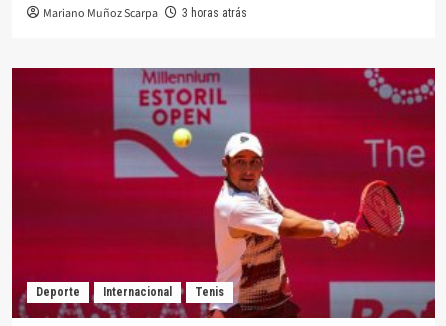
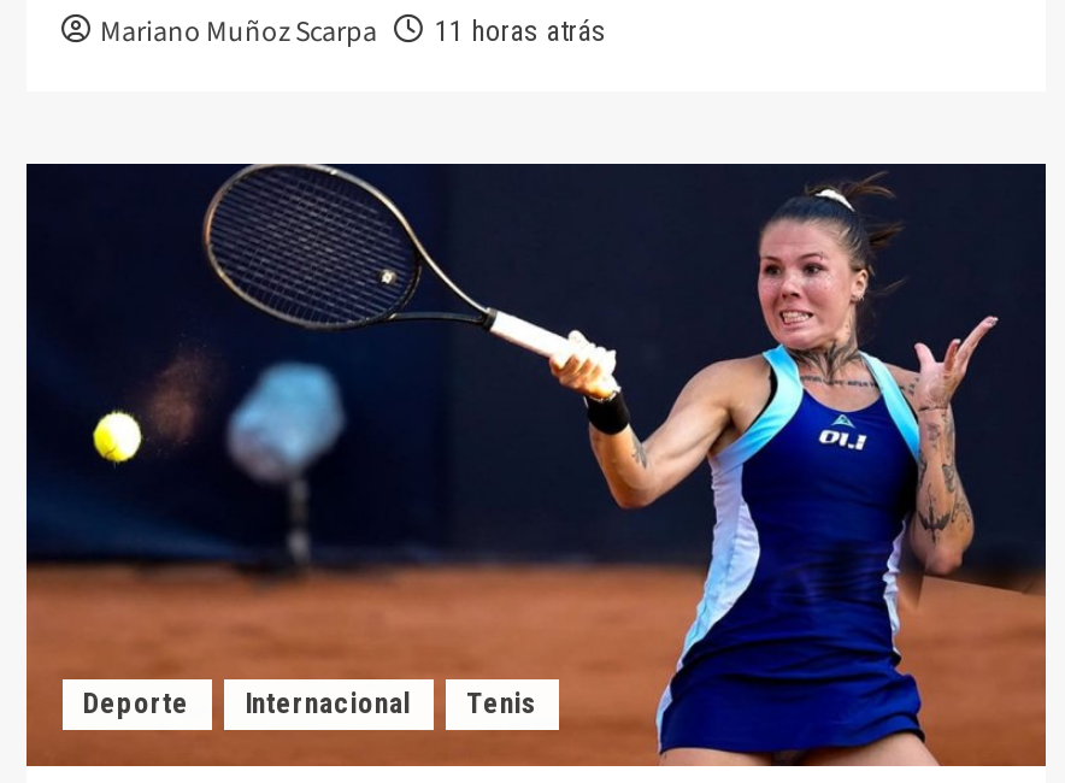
[42,5,246,22] Mariano Muñoz Scarpa 3 horas atrás -> [100,12,606,53] Mariano Muñoz Scarpa 11 horas atrás
[11,67,436,319] [image] -> [24,161,1048,769] [image]

